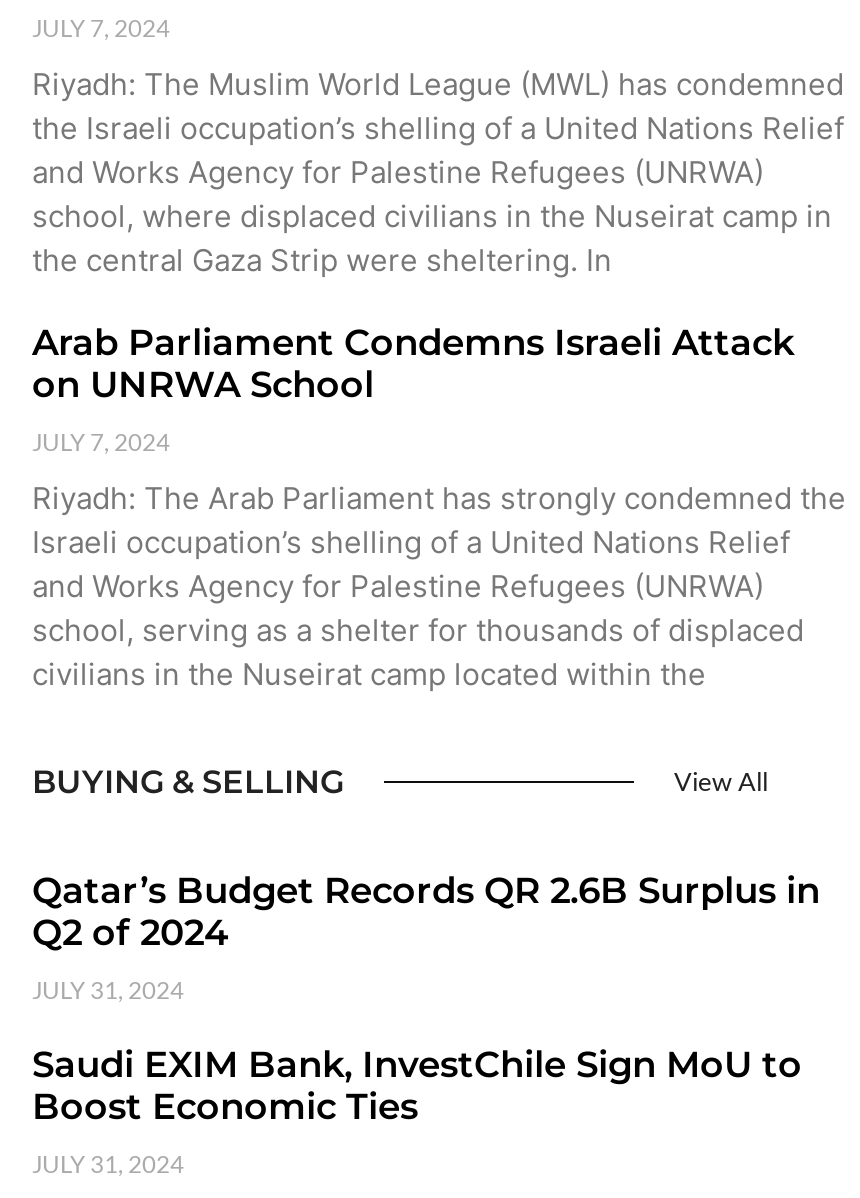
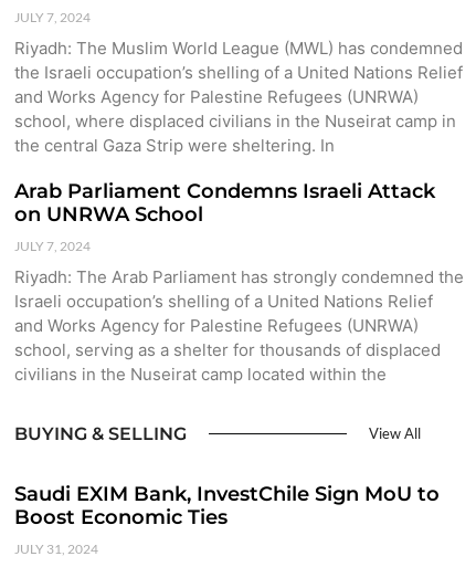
[32,869,820,1005] Qatar’s Budget Records QR 2.6B Surplus in | Q2 of 2024 | JULY 31, 2024 -> none

